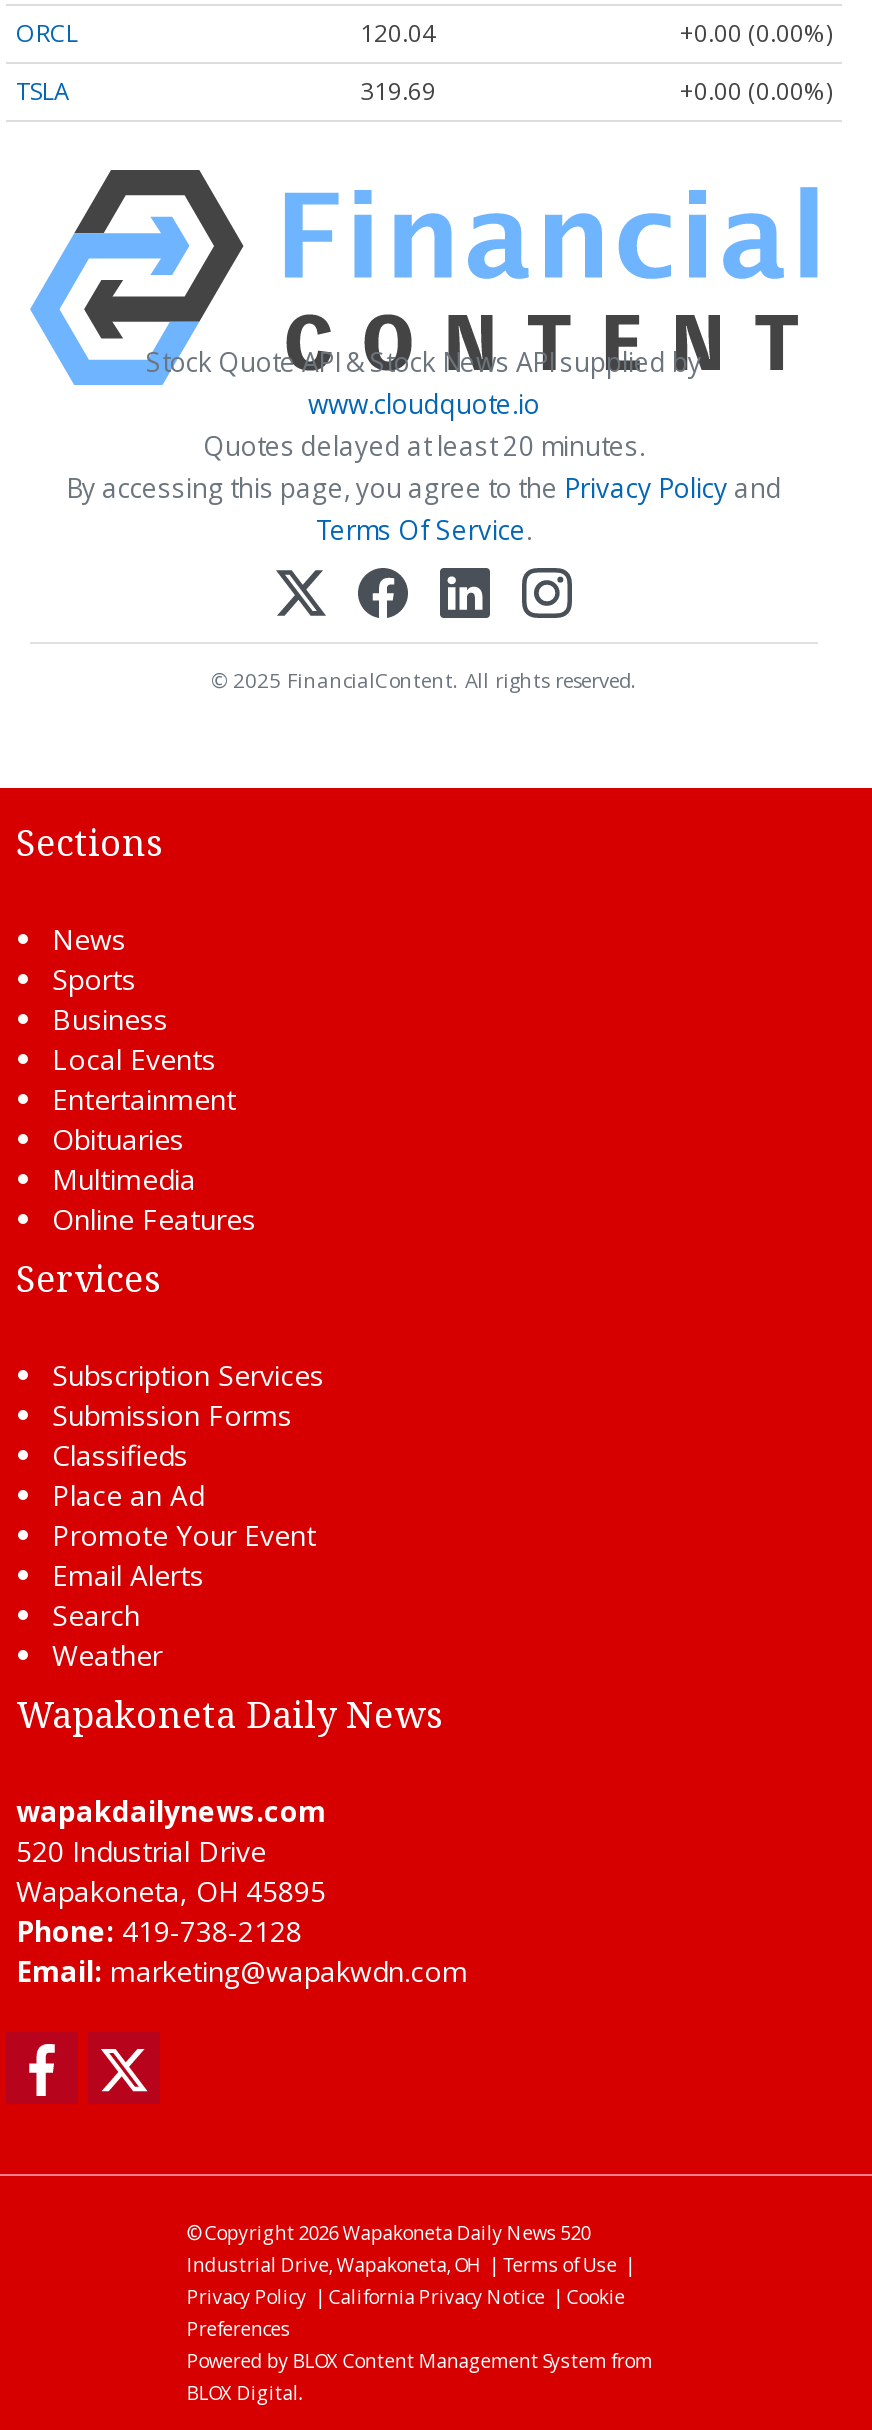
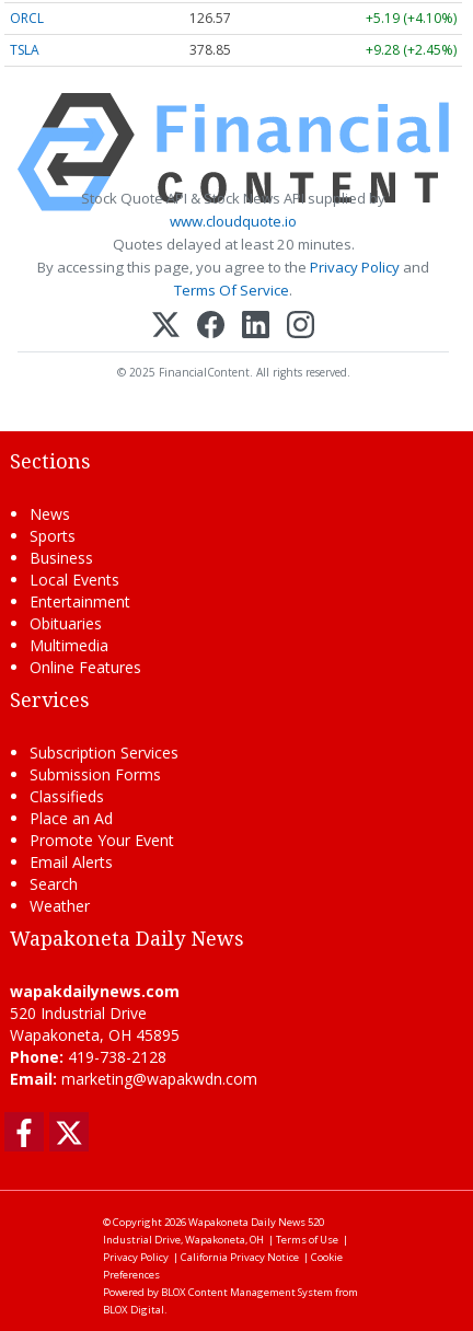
[360,15,436,49] 120.04 -> [189,8,231,27] 126.57
[680,15,832,49] +0.00 (0.00%) -> [366,8,457,27] +5.19 (+4.10%)
[360,73,436,107] 319.69 -> [189,40,231,59] 378.85
[680,73,832,107] +0.00 (0.00%) -> [366,40,457,59] +9.28 (+2.45%)

